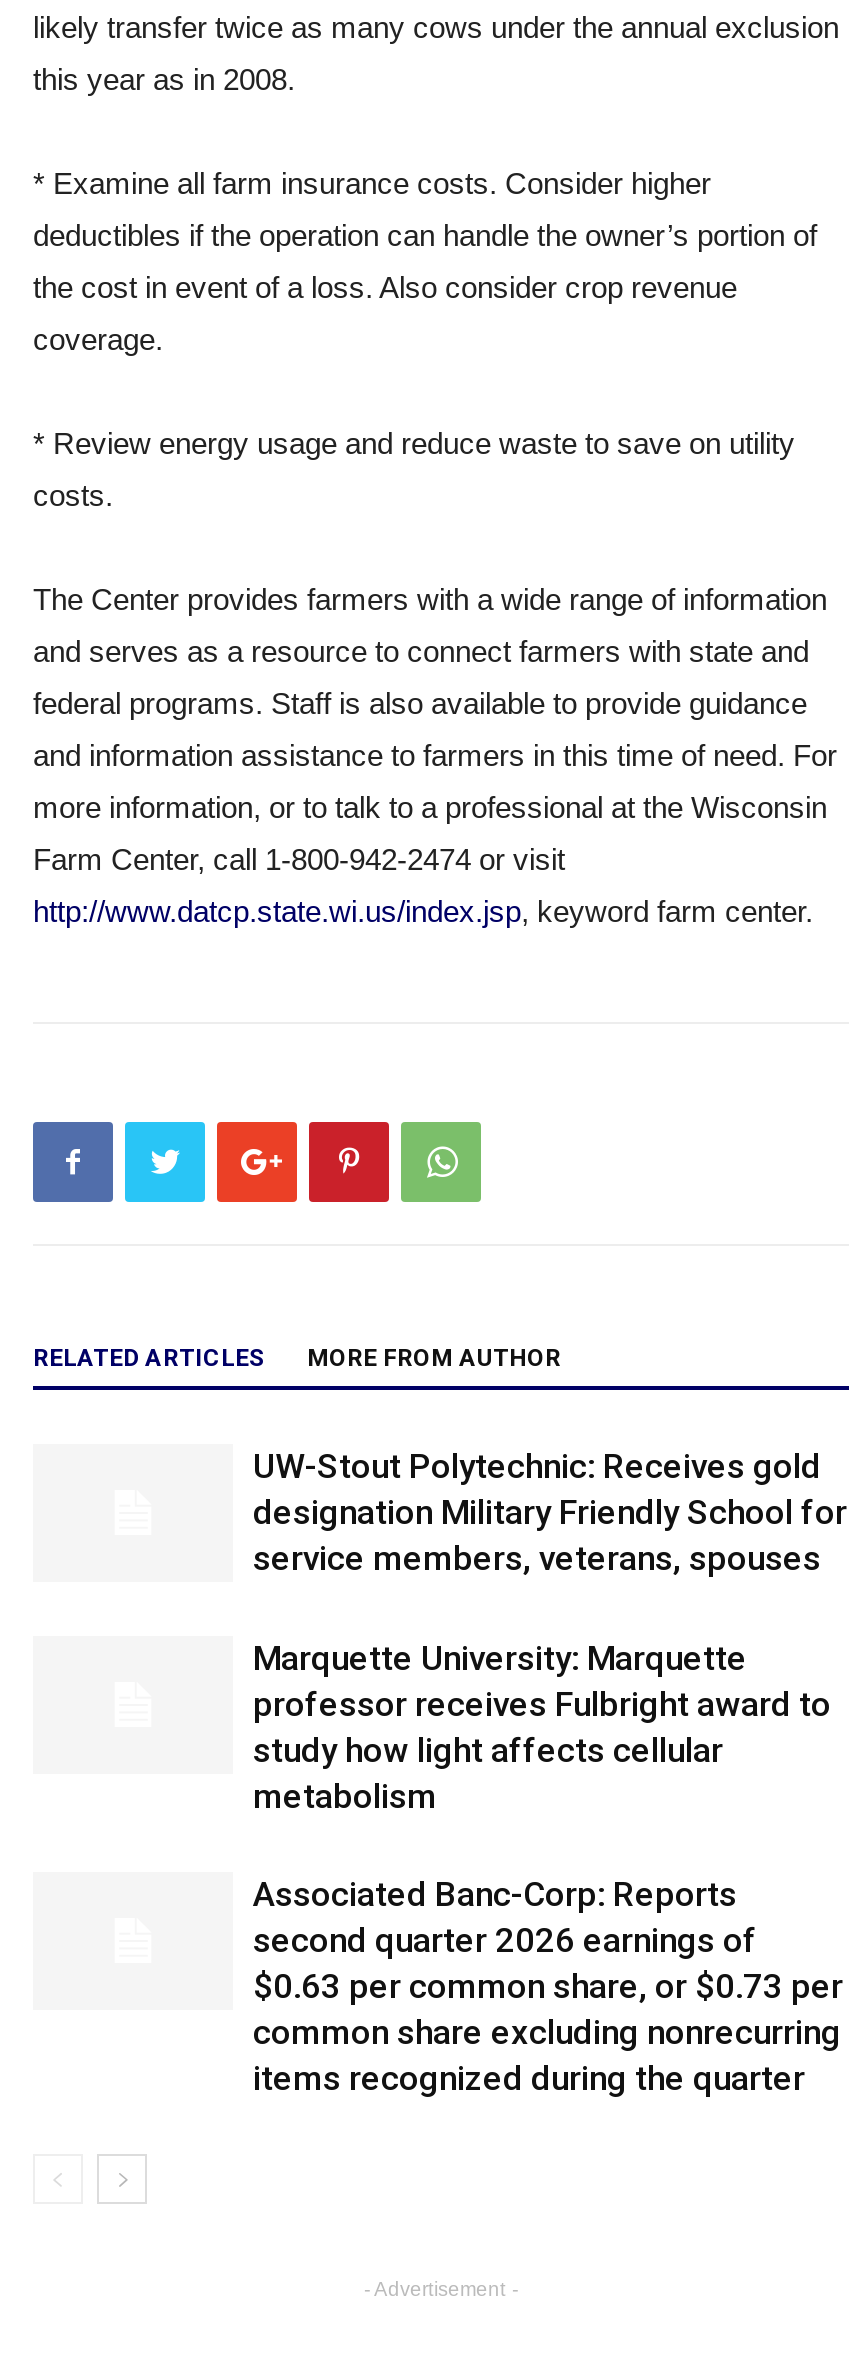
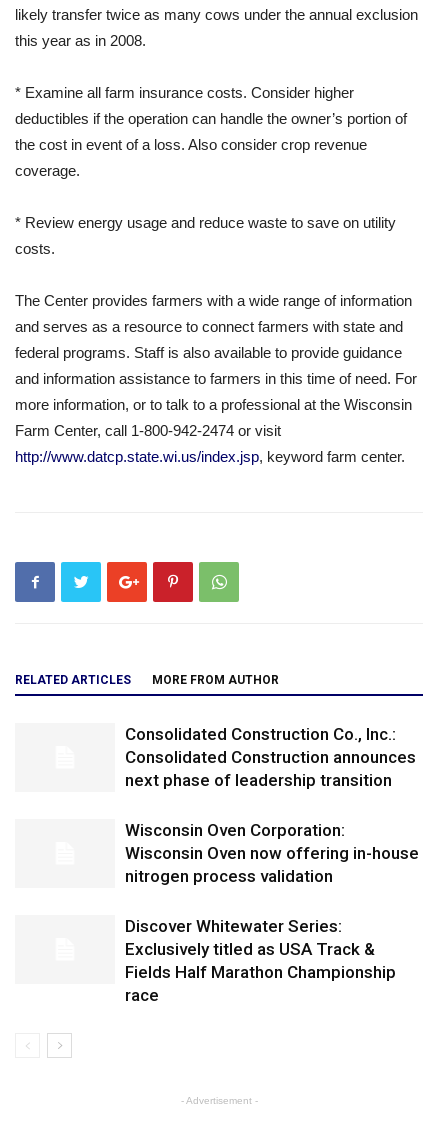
[253,1446,847,1578] UW-Stout Polytechnic: Receives gold | designation Military Friendly School for | service members, veterans, spouses -> [125,724,416,790] Consolidated Construction Co., Inc.: | Consolidated Construction announces | next phase of leadership transition
[253,1638,831,1816] Marquette University: Marquette | professor receives Fulbright award to | study how light affects cellular | metabolism -> [125,820,419,886] Wisconsin Oven Corporation: | Wisconsin Oven now offering in-house | nitrogen process validation
[253,1874,843,2098] Associated Banc-Corp: Reports | second quarter 2026 earnings of | $0.63 per common share, or $0.73 per | common share excluding nonrecurring | items recognized during the quarter -> [125,916,396,1005] Discover Whitewater Series: | Exclusively titled as USA Track & | Fields Half Marathon Championship | race

